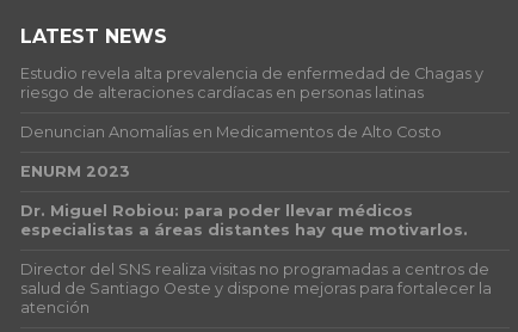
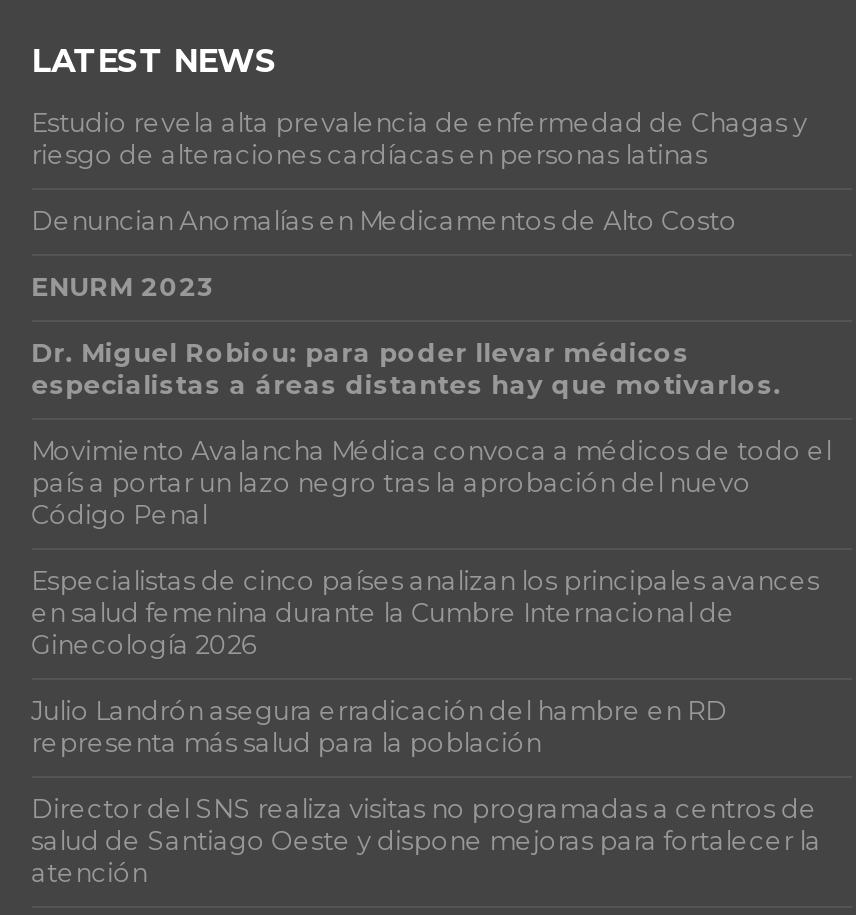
none -> [31,437,831,759] Movimiento Avalancha Médica convoca a médicos de todo el | país a portar un lazo negro tras la aprobación del nuevo | Código Penal | Especialistas de cinco países analizan los principales avances | en salud femenina durante la Cumbre Internacional de | Ginecología 2026 | Julio Landrón asegura erradicación del hambre en RD | representa más salud para la población

